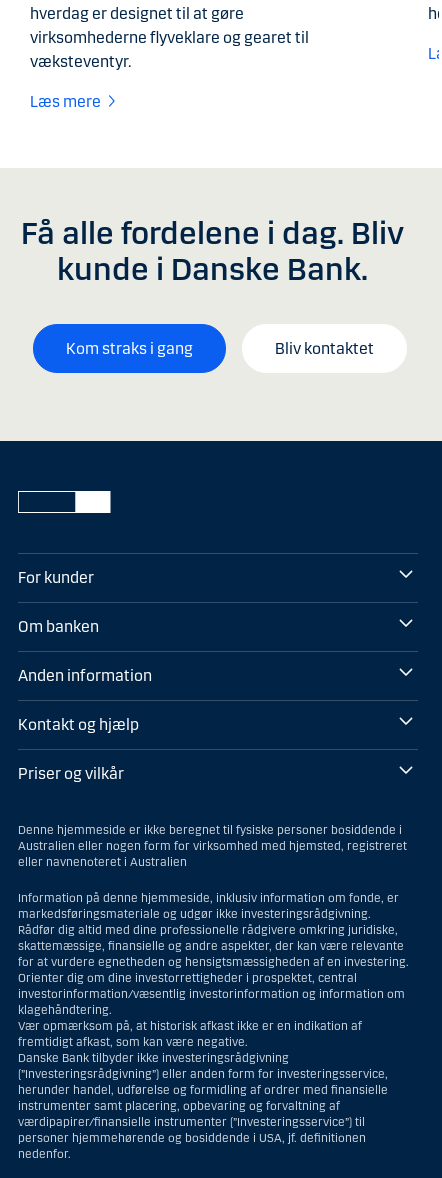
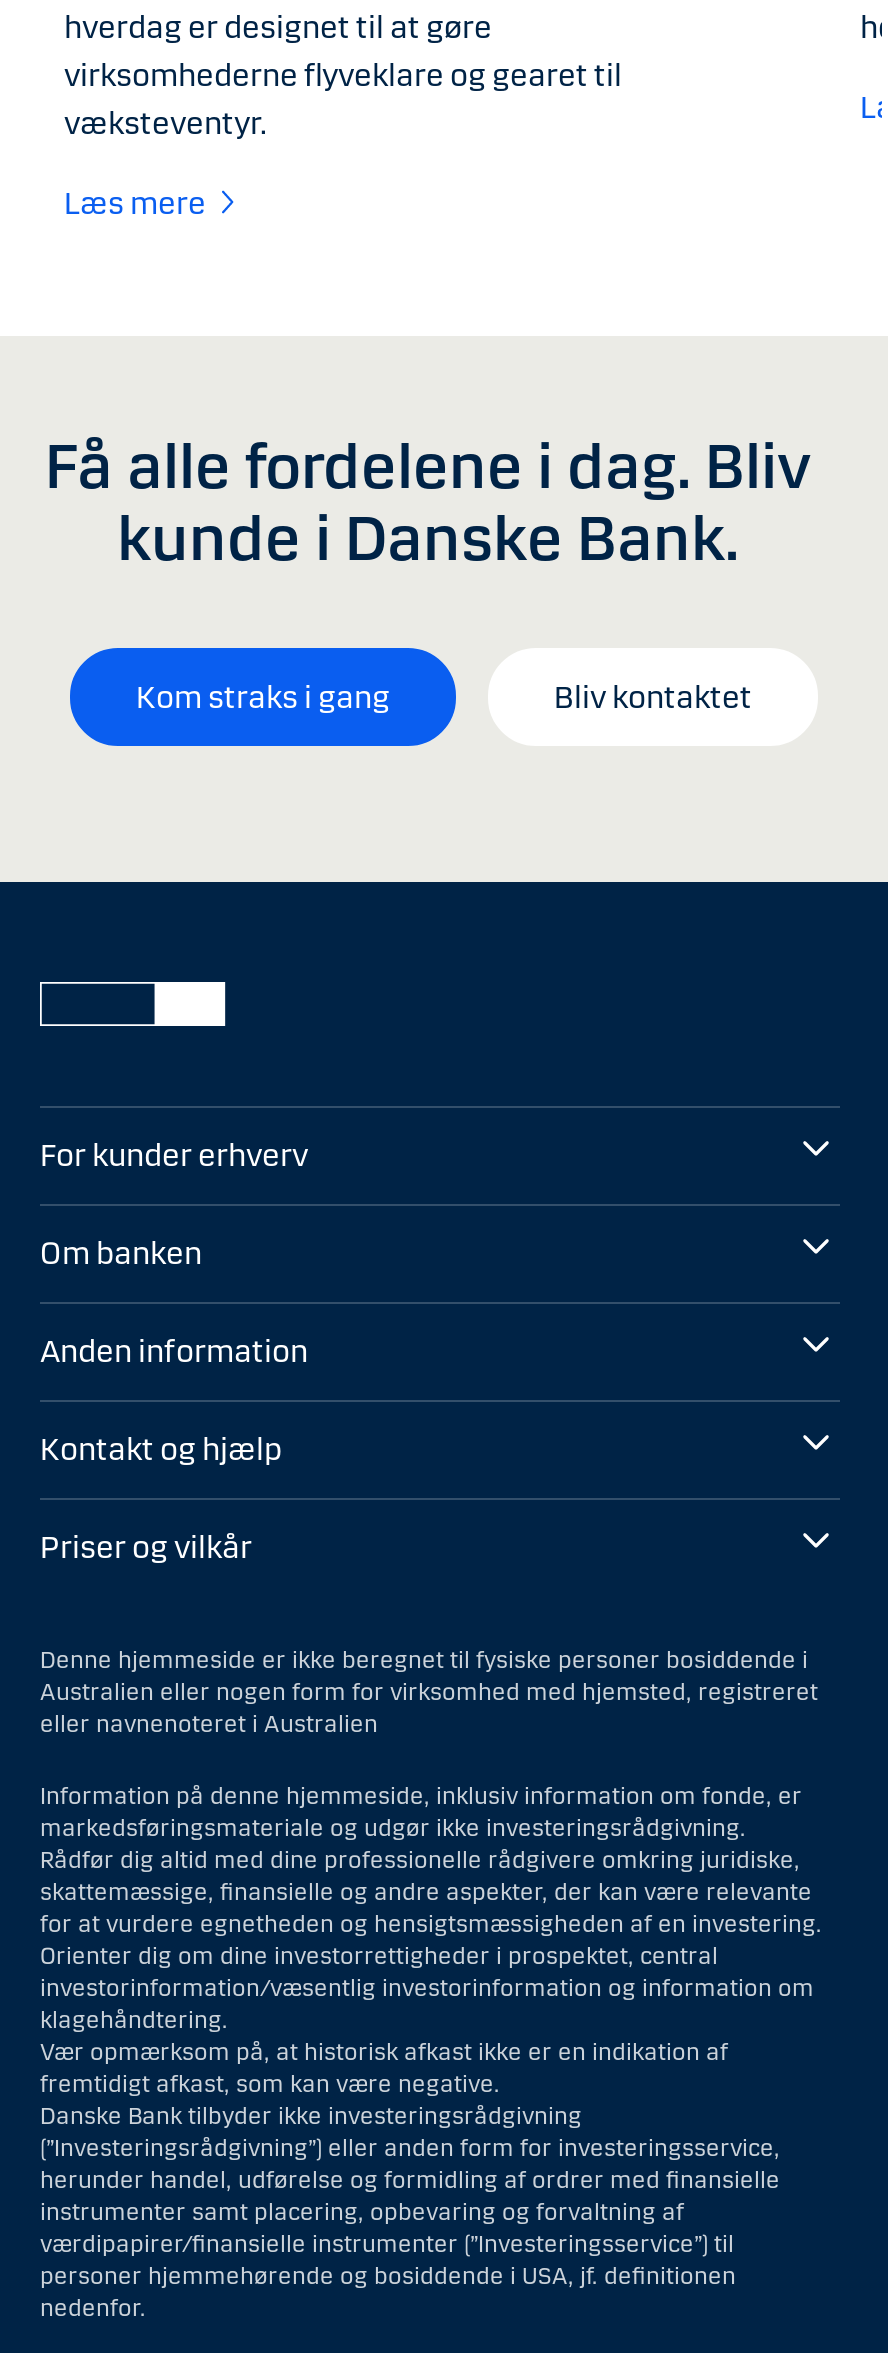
[18,568,94,587] For kunder -> [40,1136,308,1174] For kunder erhverv

